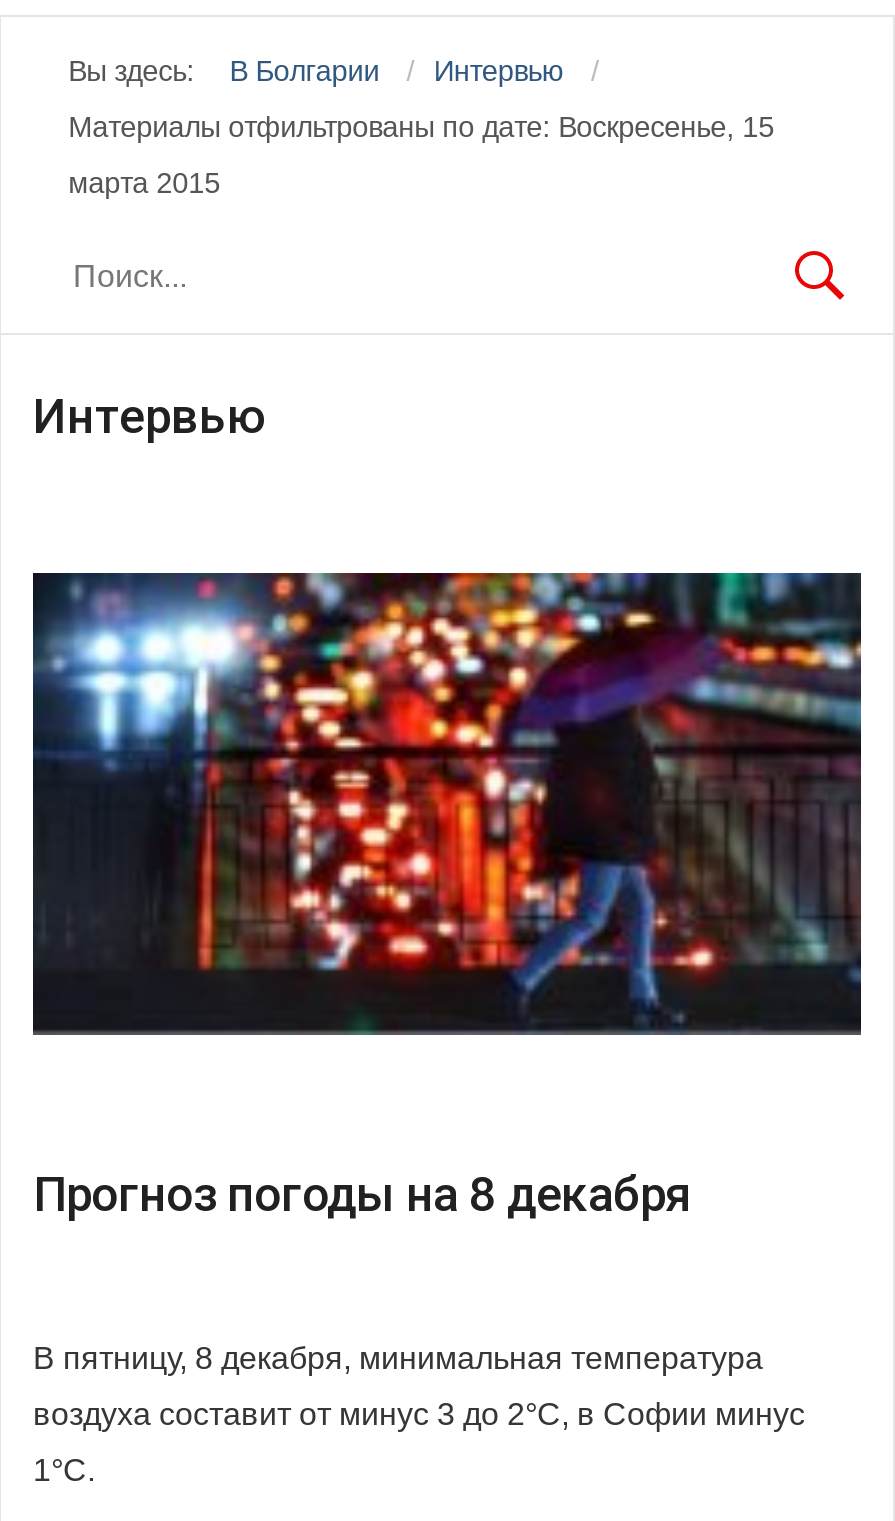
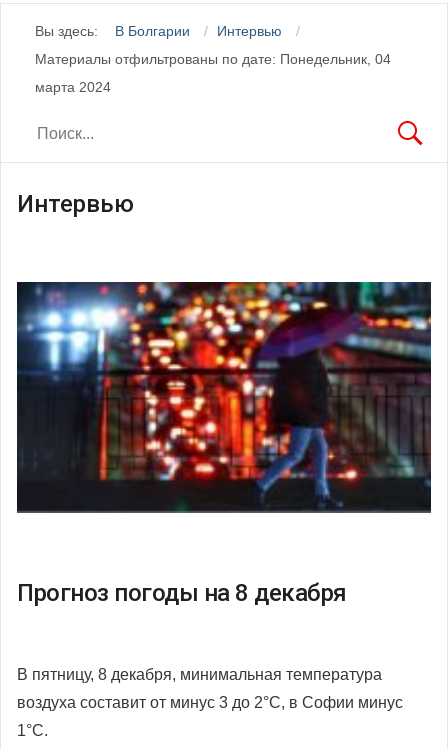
[68,111,774,143] Материалы отфильтрованы по дате: Воскресенье, 15 -> [35,51,391,67] Материалы отфильтрованы по дате: Понедельник, 04
[68,167,220,199] марта 2015 -> [35,79,111,95] марта 2024

